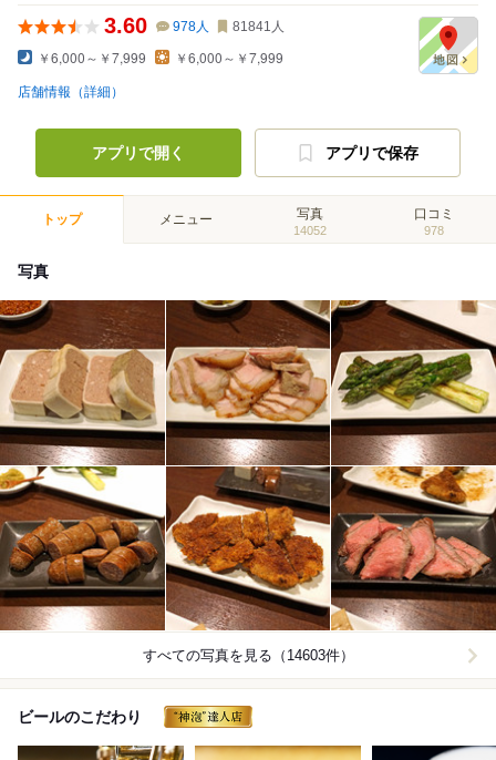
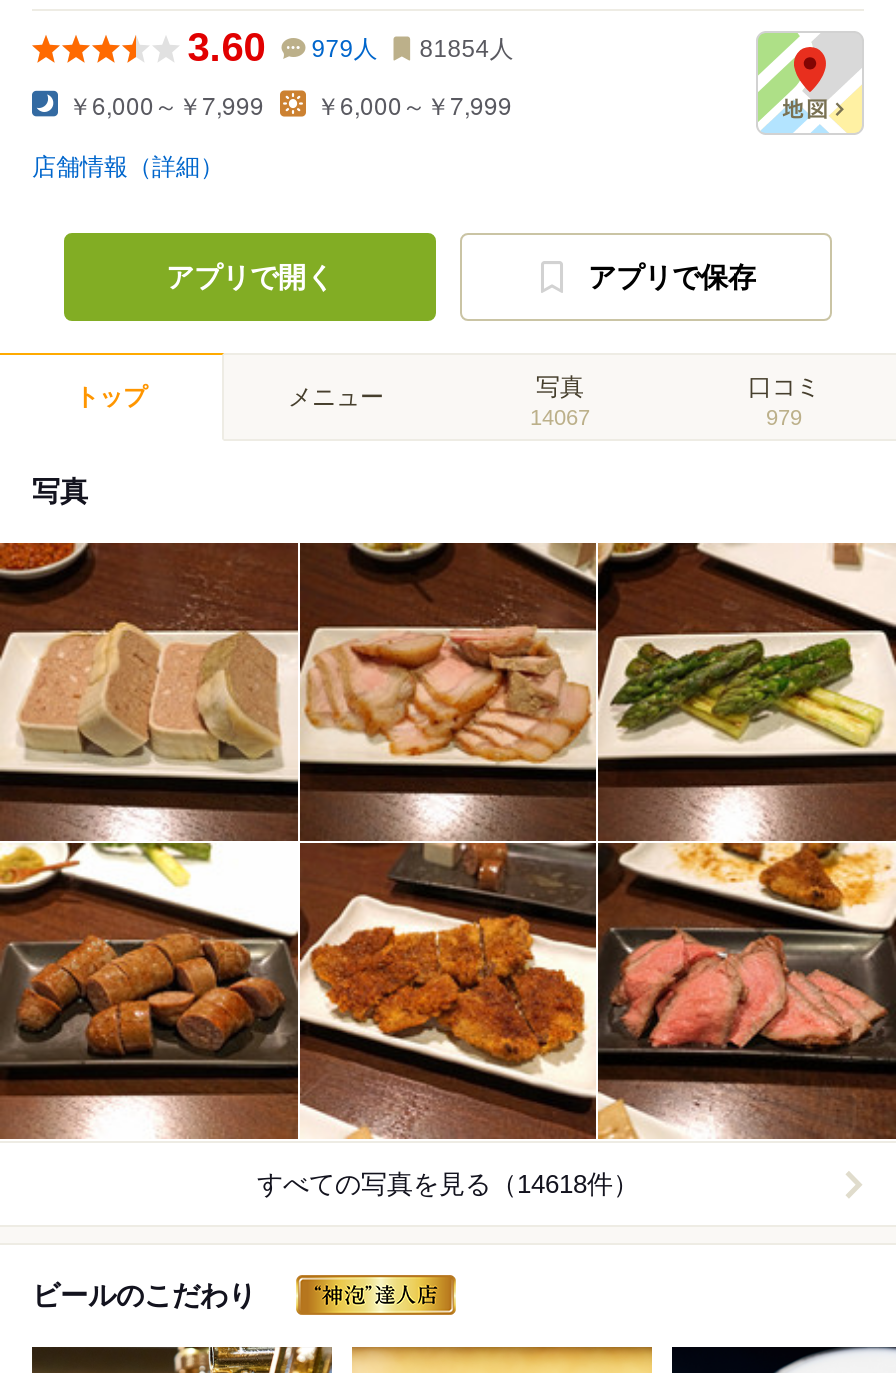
[172,19,209,34] 978人 -> [312,35,378,63] 979人
[232,19,284,34] 81841人 -> [420,35,514,63] 81854人
[293,224,327,237] 14052 -> [530,405,590,429] 14067
[424,224,444,237] 978 -> [766,405,802,429] 979
[142,647,354,664] すべての写真を見る（14603件） -> [257,1170,639,1200] すべての写真を見る（14618件）

